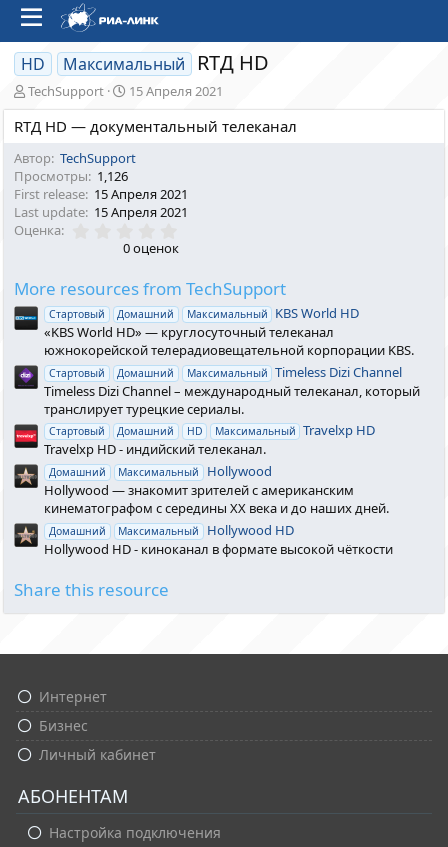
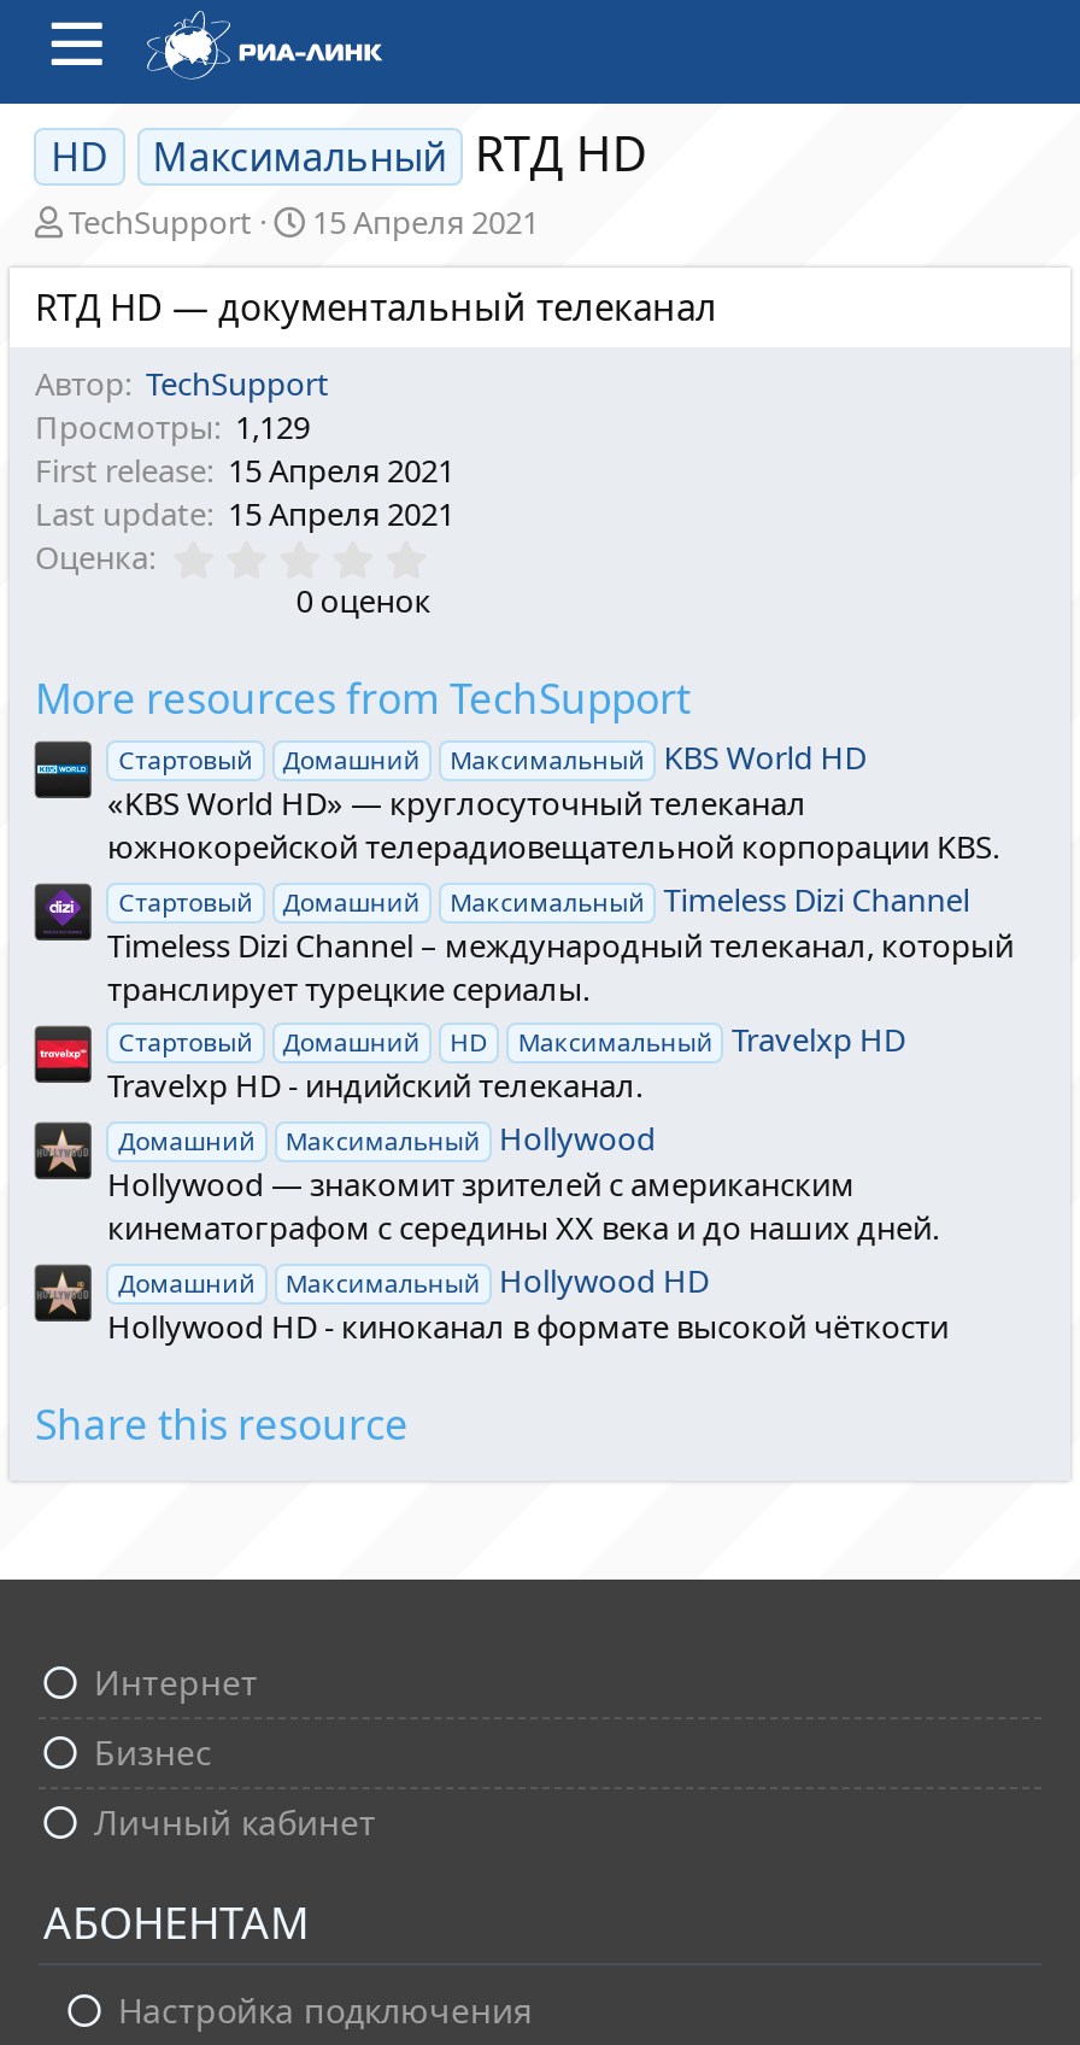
[14,167,128,185] Просмотры 1,126 -> [35,406,310,449] Просмотры 1,129

